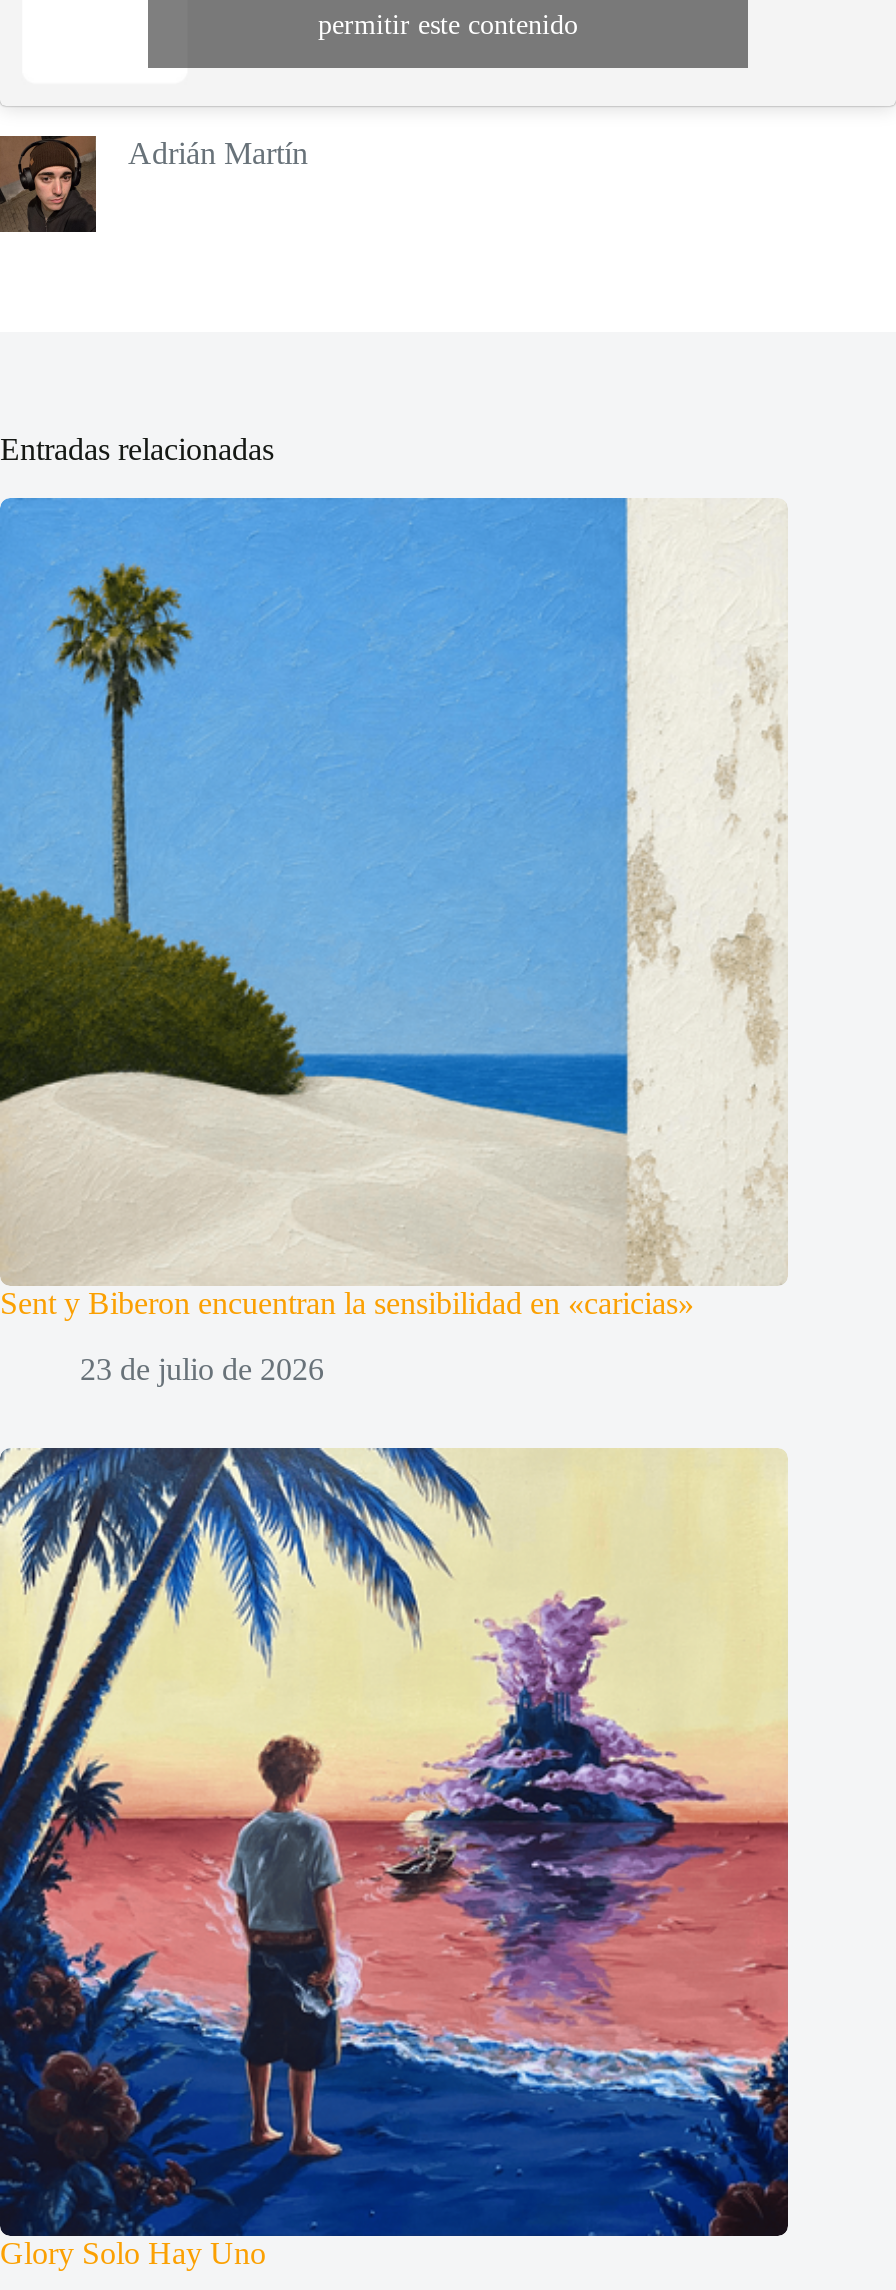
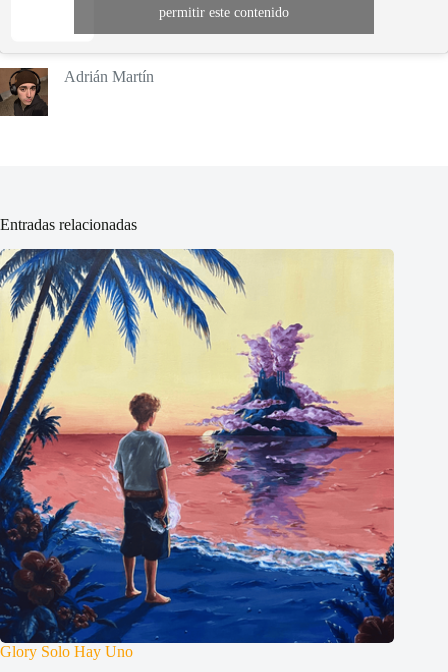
[0,496,788,1386] [image] | Sent y Biberon encuentran la sensibilidad en «caricias» | 23 de julio de 2026 -> none

